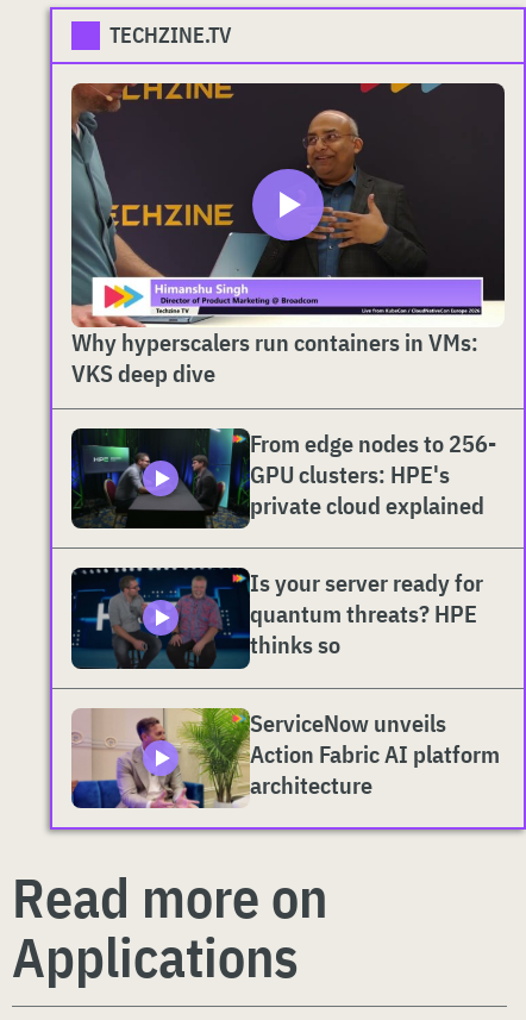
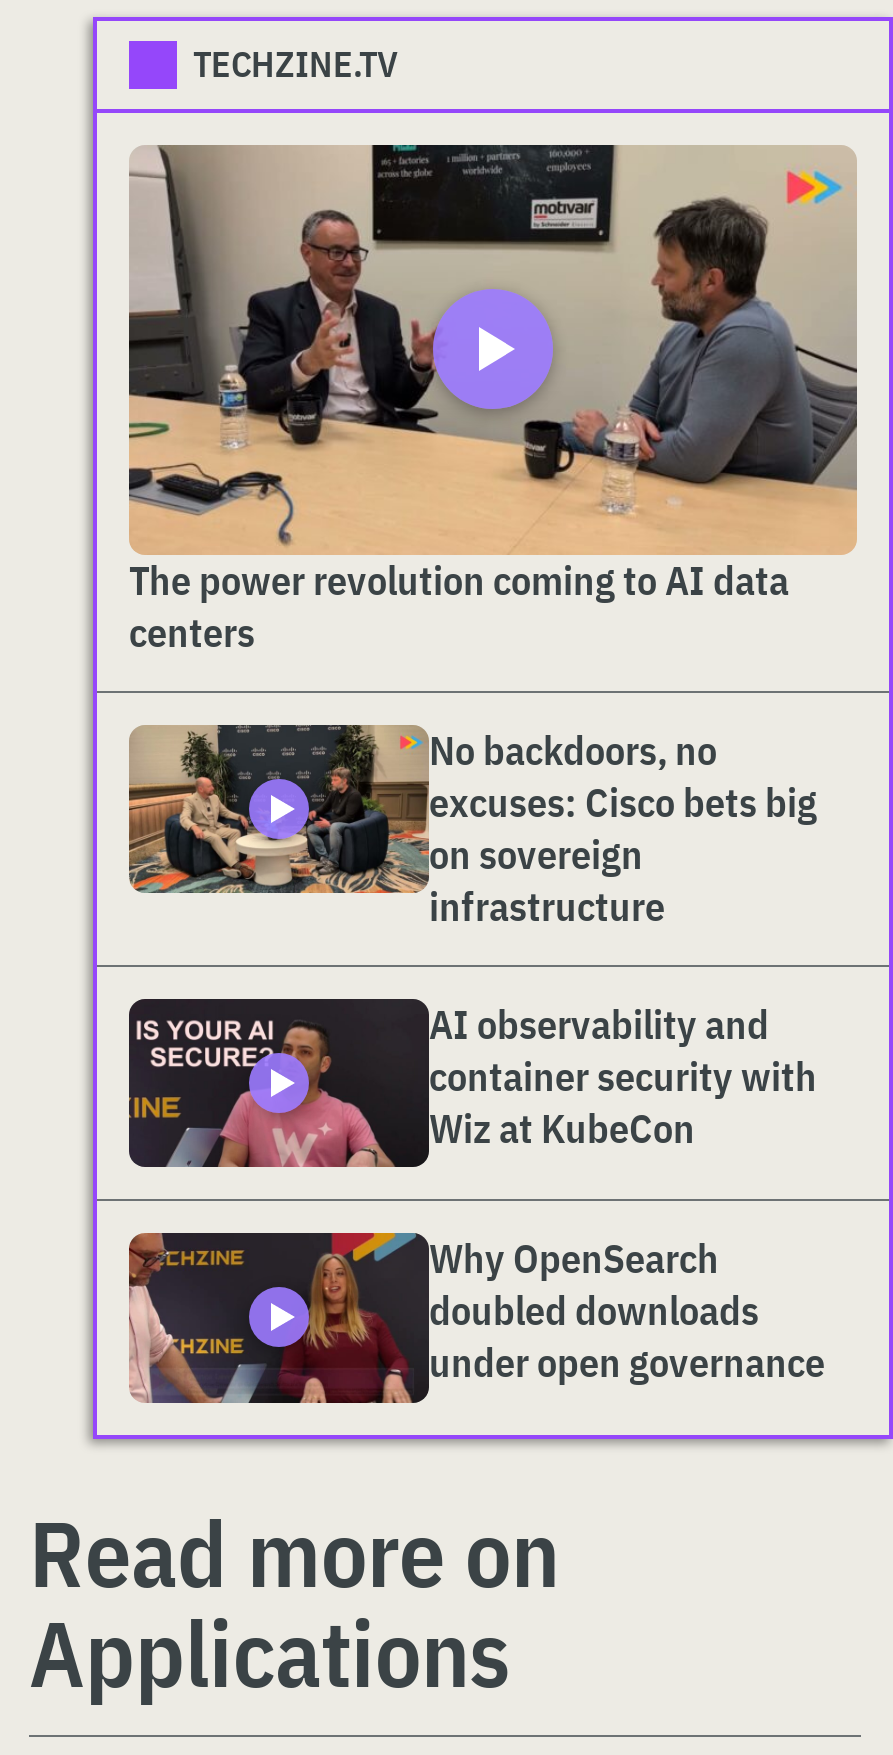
[70,82,506,389] [image] | Why hyperscalers run containers in VMs: | VKS deep dive -> [129,143,857,659] [image] | The power revolution coming to AI data | centers
[70,427,496,530] [image] | From edge nodes to 256- | GPU clusters: HPE's | private cloud explained -> [127,723,817,933] [image] | No backdoors, no | excuses: Cisco bets big | on sovereign | infrastructure
[71,567,483,670] [image] | Is your server ready for | quantum threats? HPE | thinks so -> [129,997,817,1169] [image] | AI observability and | container security with | Wiz at KubeCon
[70,706,500,809] [image] | ServiceNow unveils | Action Fabric AI platform | architecture -> [129,1231,825,1405] [image] | Why OpenSearch | doubled downloads | under open governance

